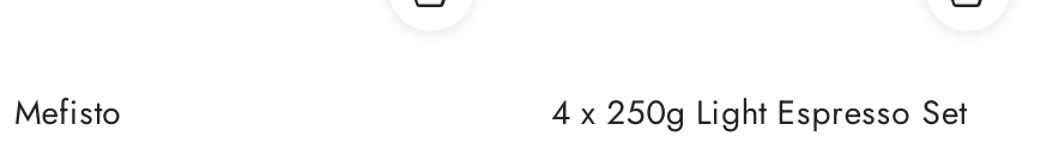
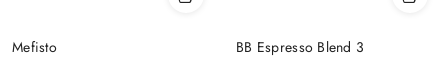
[551,89,967,137] 4 x 250g Light Espresso Set -> [236,37,364,57] BB Espresso Blend 3

